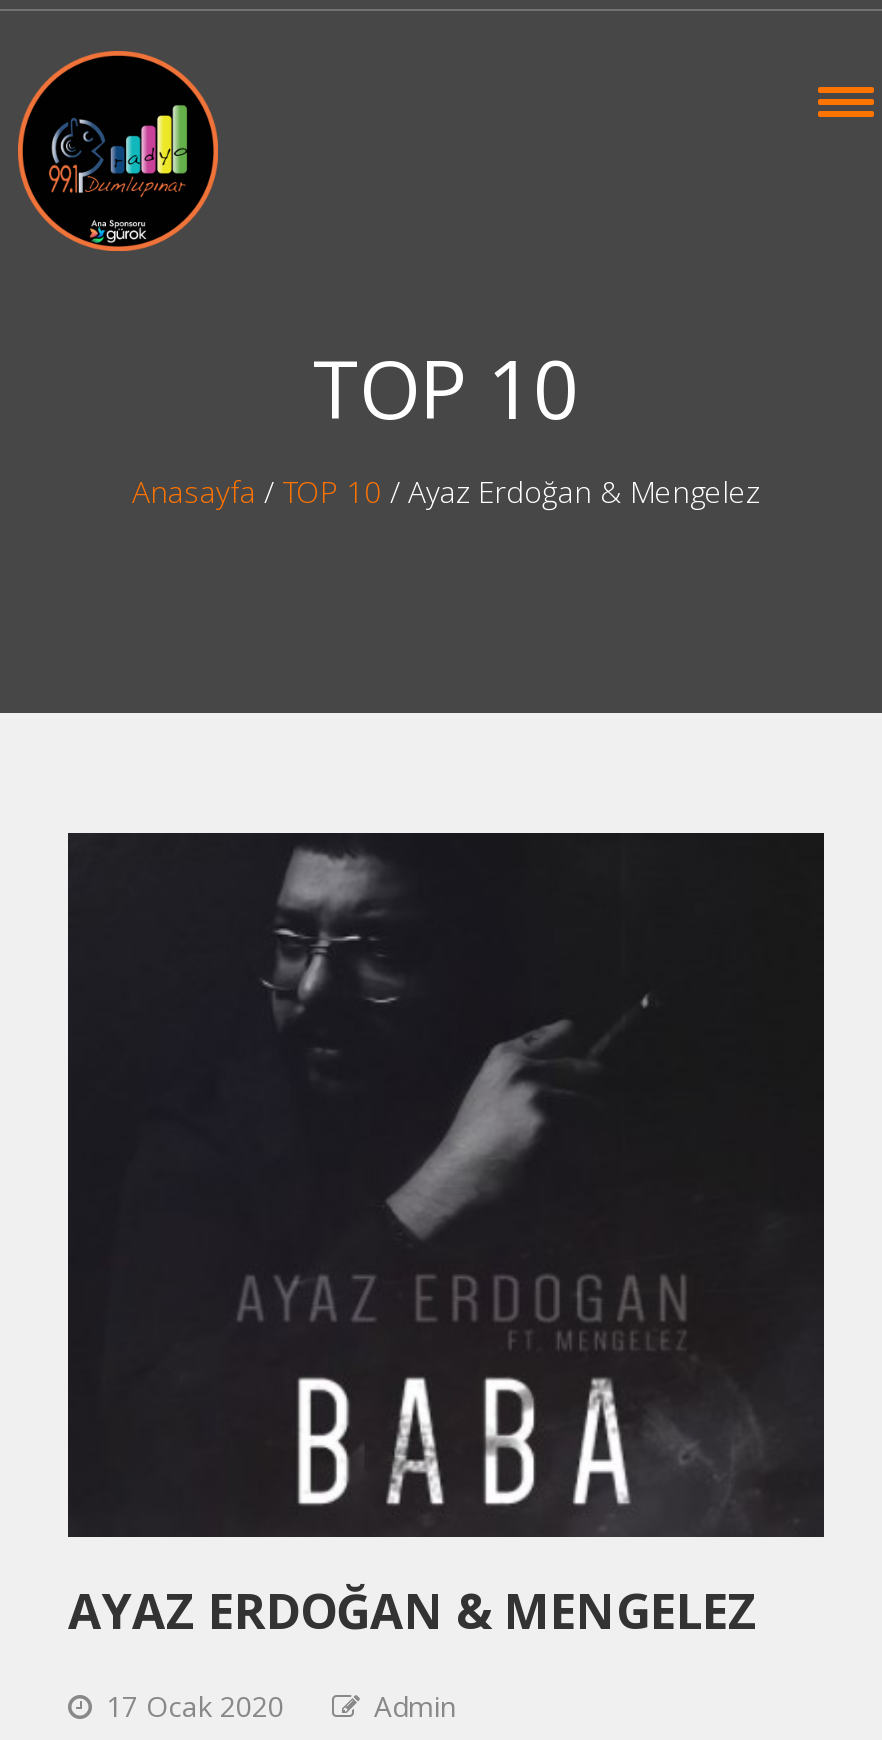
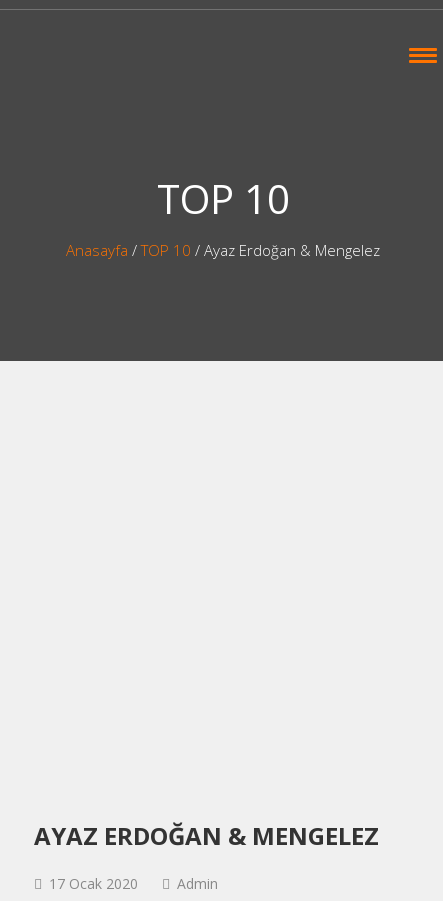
[16,49,220,253] [image] -> none
[66,831,826,1539] [image] -> none

